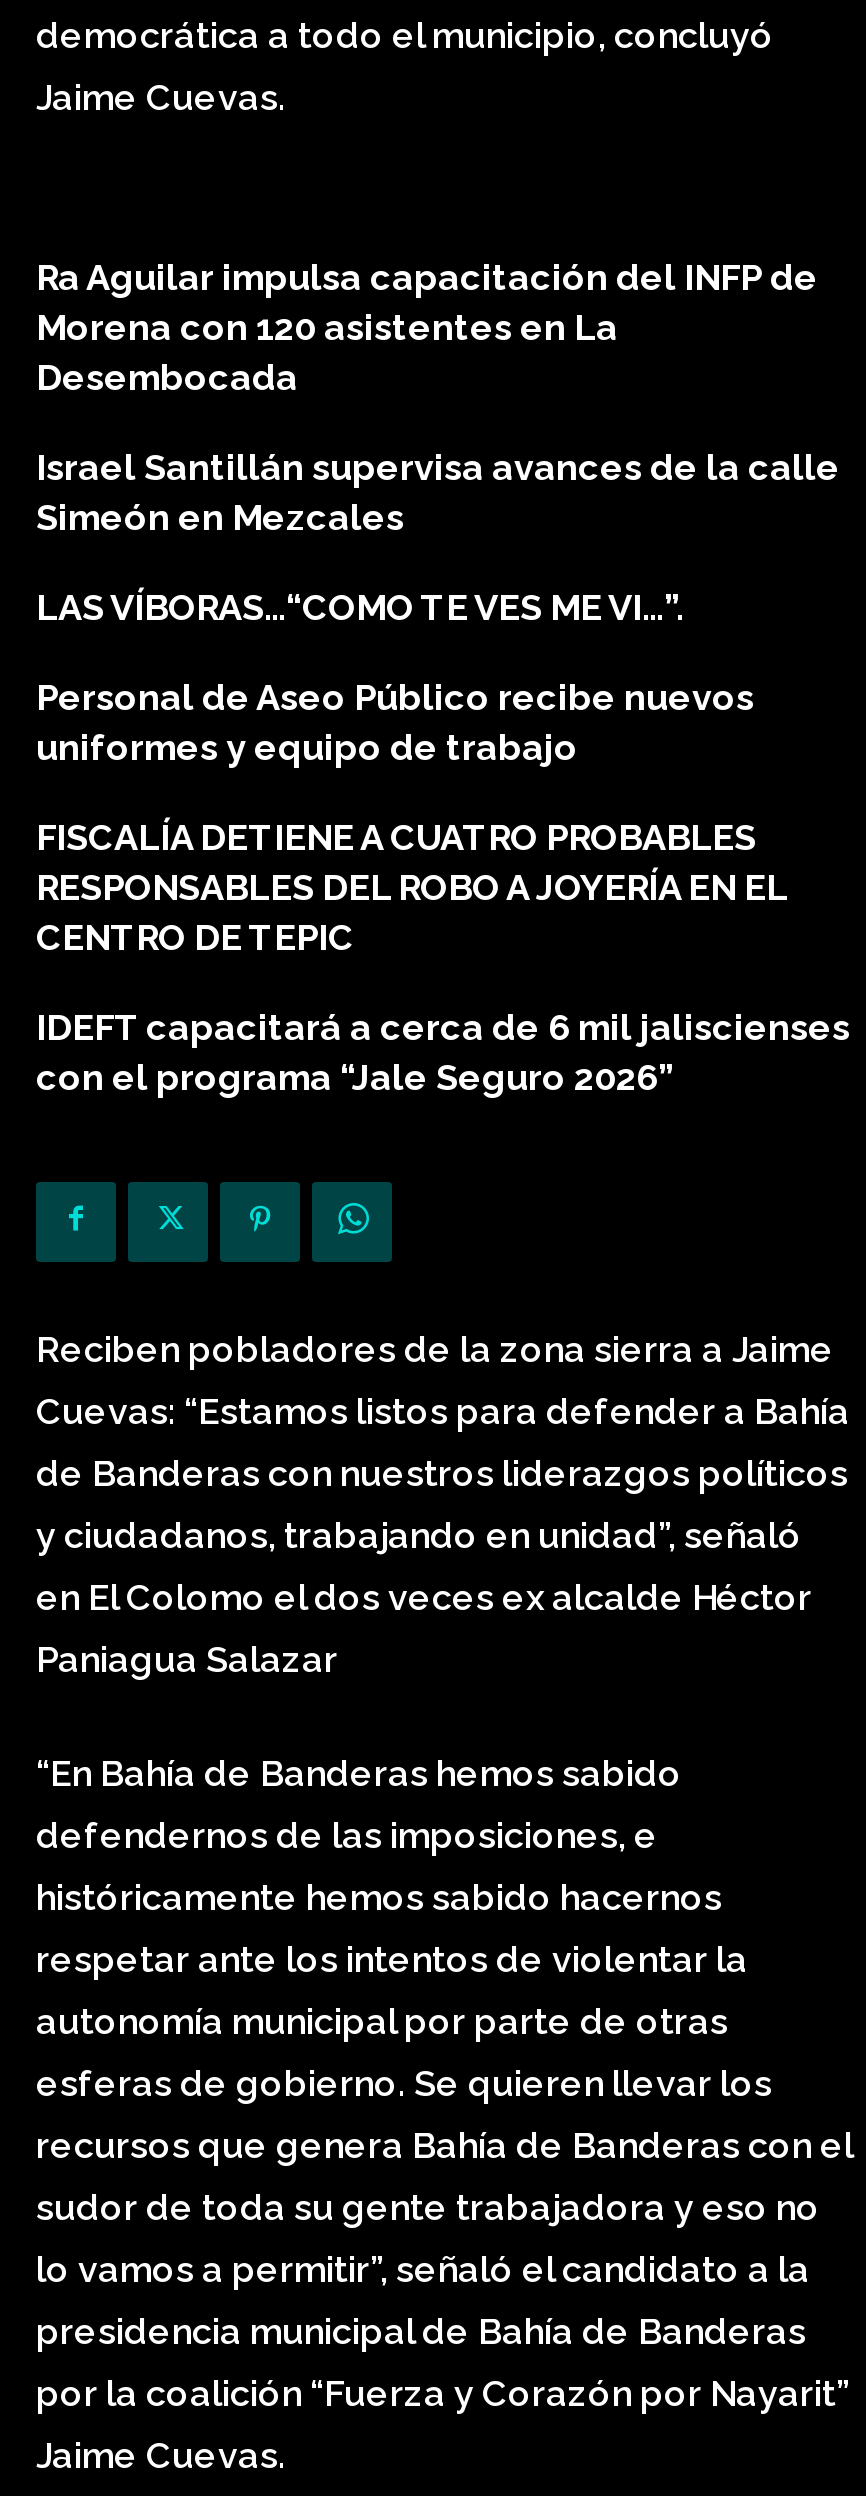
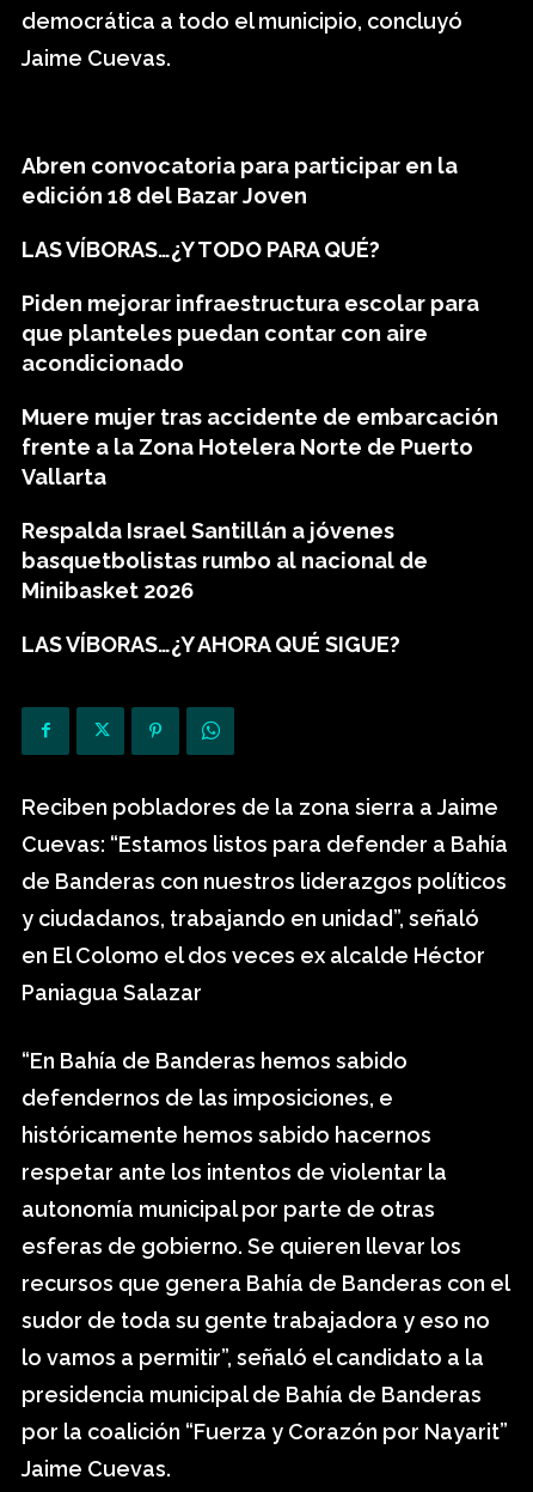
[36,255,818,397] Ra Aguilar impulsa capacitación del INFP de | Morena con 120 asistentes en La | Desembocada -> [22,154,458,209] Abren convocatoria para participar en la | edición 18 del Bazar Joven
[36,445,840,537] Israel Santillán supervisa avances de la calle | Simeón en Mezcales -> [22,237,380,263] LAS VÍBORAS…¿Y TODO PARA QUÉ?
[36,585,684,627] LAS VÍBORAS…“COMO TE VES ME VI…”. -> [22,291,479,376] Piden mejorar infraestructura escolar para | que planteles puedan contar con aire | acondicionado
[36,675,754,767] Personal de Aseo Público recibe nuevos | uniformes y equipo de trabajo -> [22,405,498,490] Muere mujer tras accidente de embarcación | frente a la Zona Hotelera Norte de Puerto | Vallarta
[36,815,788,957] FISCALÍA DETIENE A CUATRO PROBABLES | RESPONSABLES DEL ROBO A JOYERÍA EN EL | CENTRO DE TEPIC -> [22,519,428,604] Respalda Israel Santillán a jóvenes | basquetbolistas rumbo al nacional de | Minibasket 2026
[36,1005,850,1097] IDEFT capacitará a cerca de 6 mil jaliscienses | con el programa “Jale Seguro 2026” -> [22,632,400,657] LAS VÍBORAS…¿Y AHORA QUÉ SIGUE?

